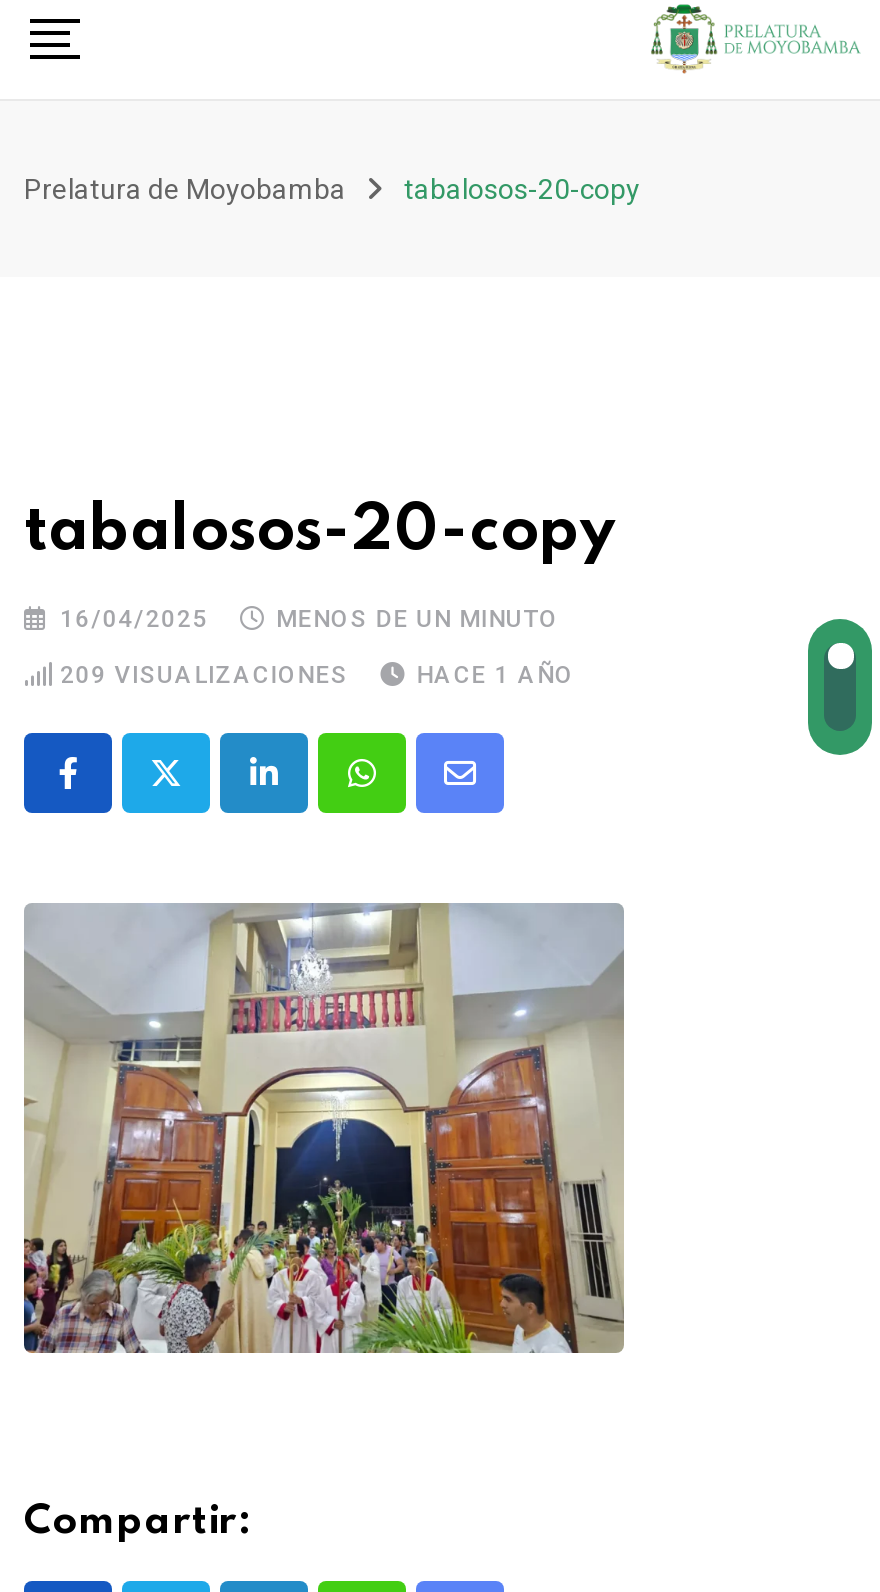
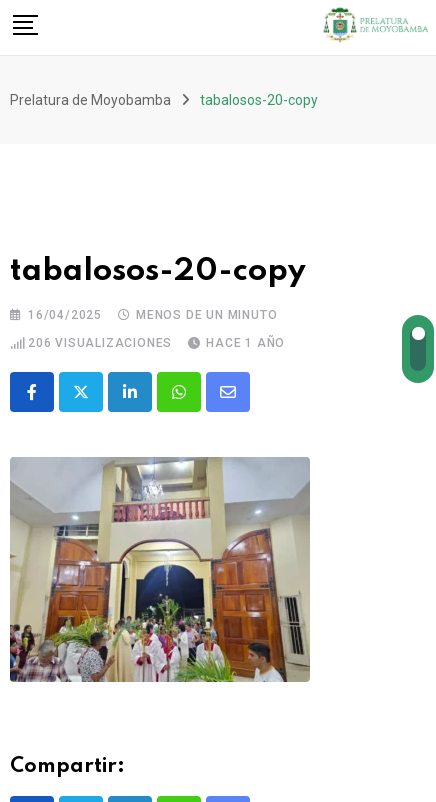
[60,661,348,689] 209 VISUALIZACIONES -> [28,336,172,350] 206 VISUALIZACIONES

